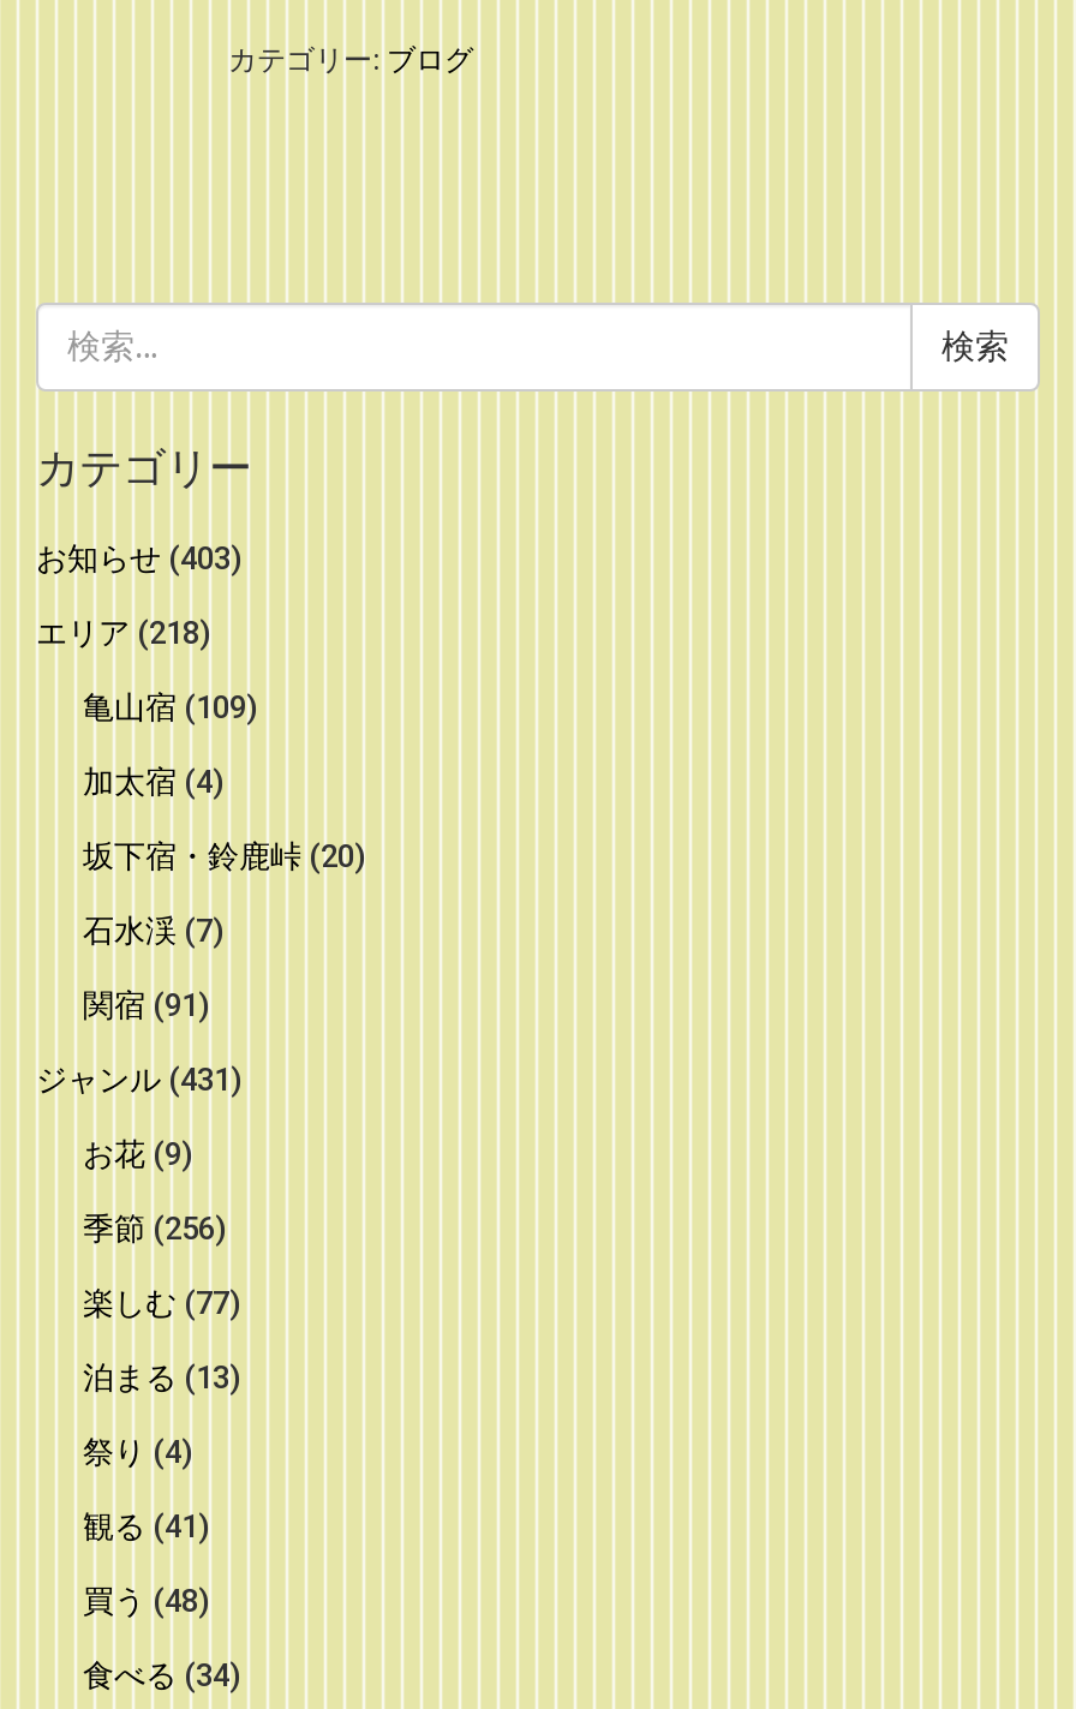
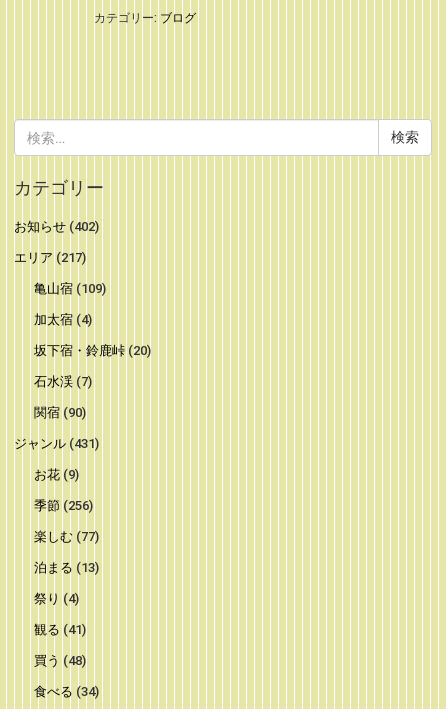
[36,540,240,576] お知らせ(403) -> [14,219,99,234] お知らせ(402)
[36,615,209,651] エリア(218) -> [14,250,86,265] エリア(217)
[83,987,208,1023] 関宿(91) -> [33,405,85,420] 関宿(90)

